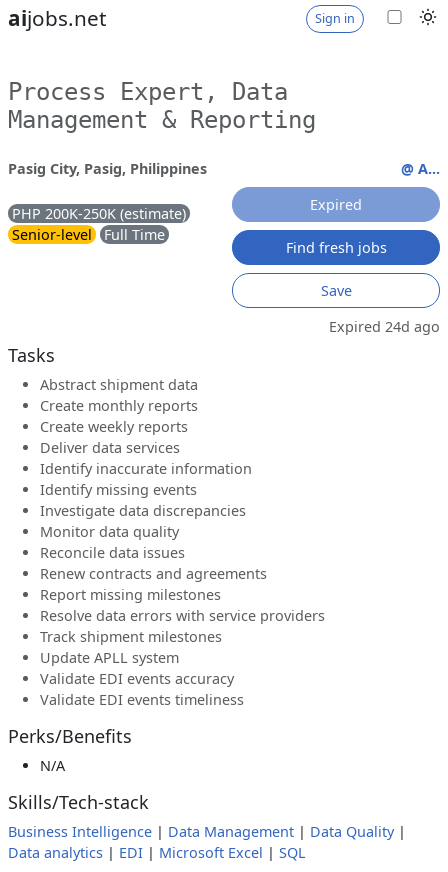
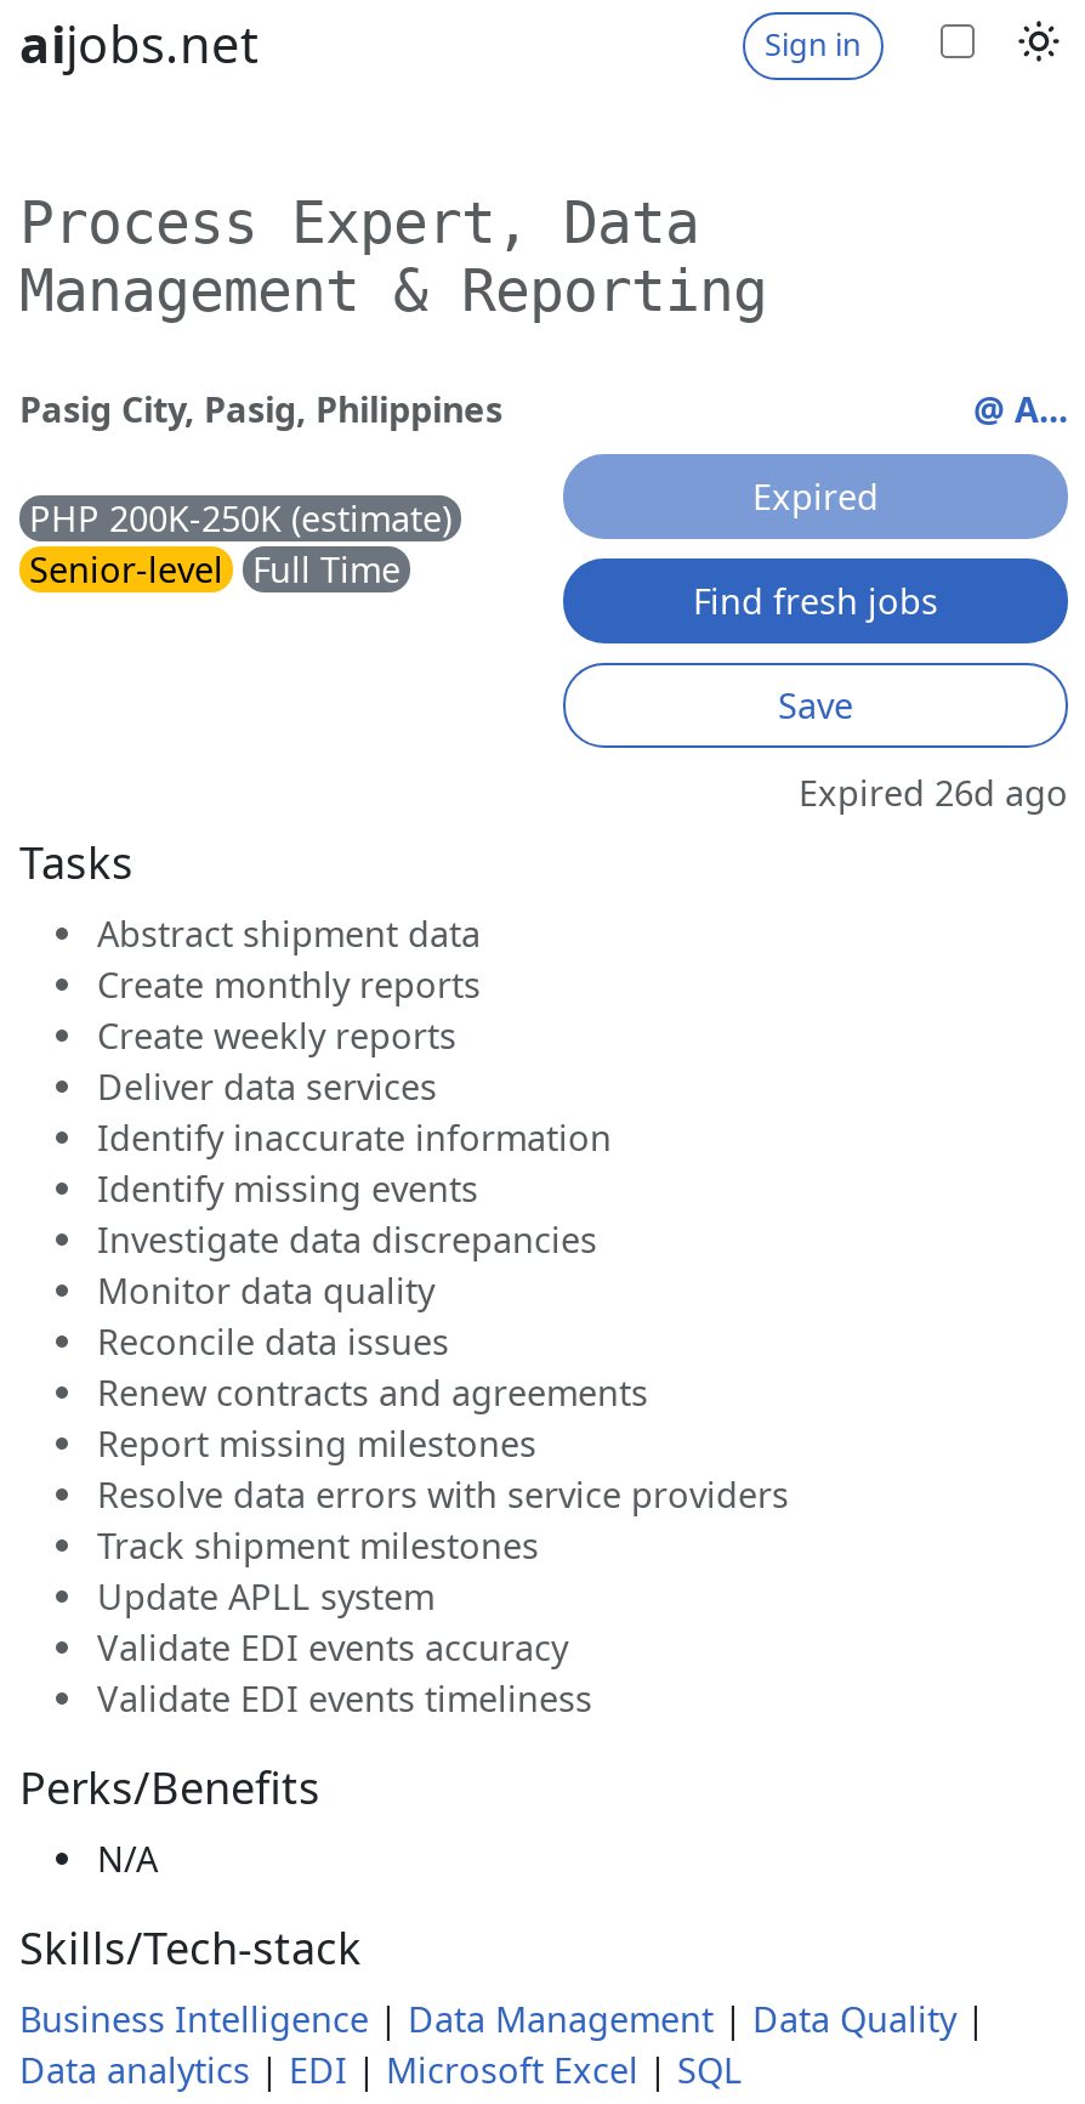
[329,317,440,336] Expired 24d ago -> [799,770,1068,816] Expired 26d ago

